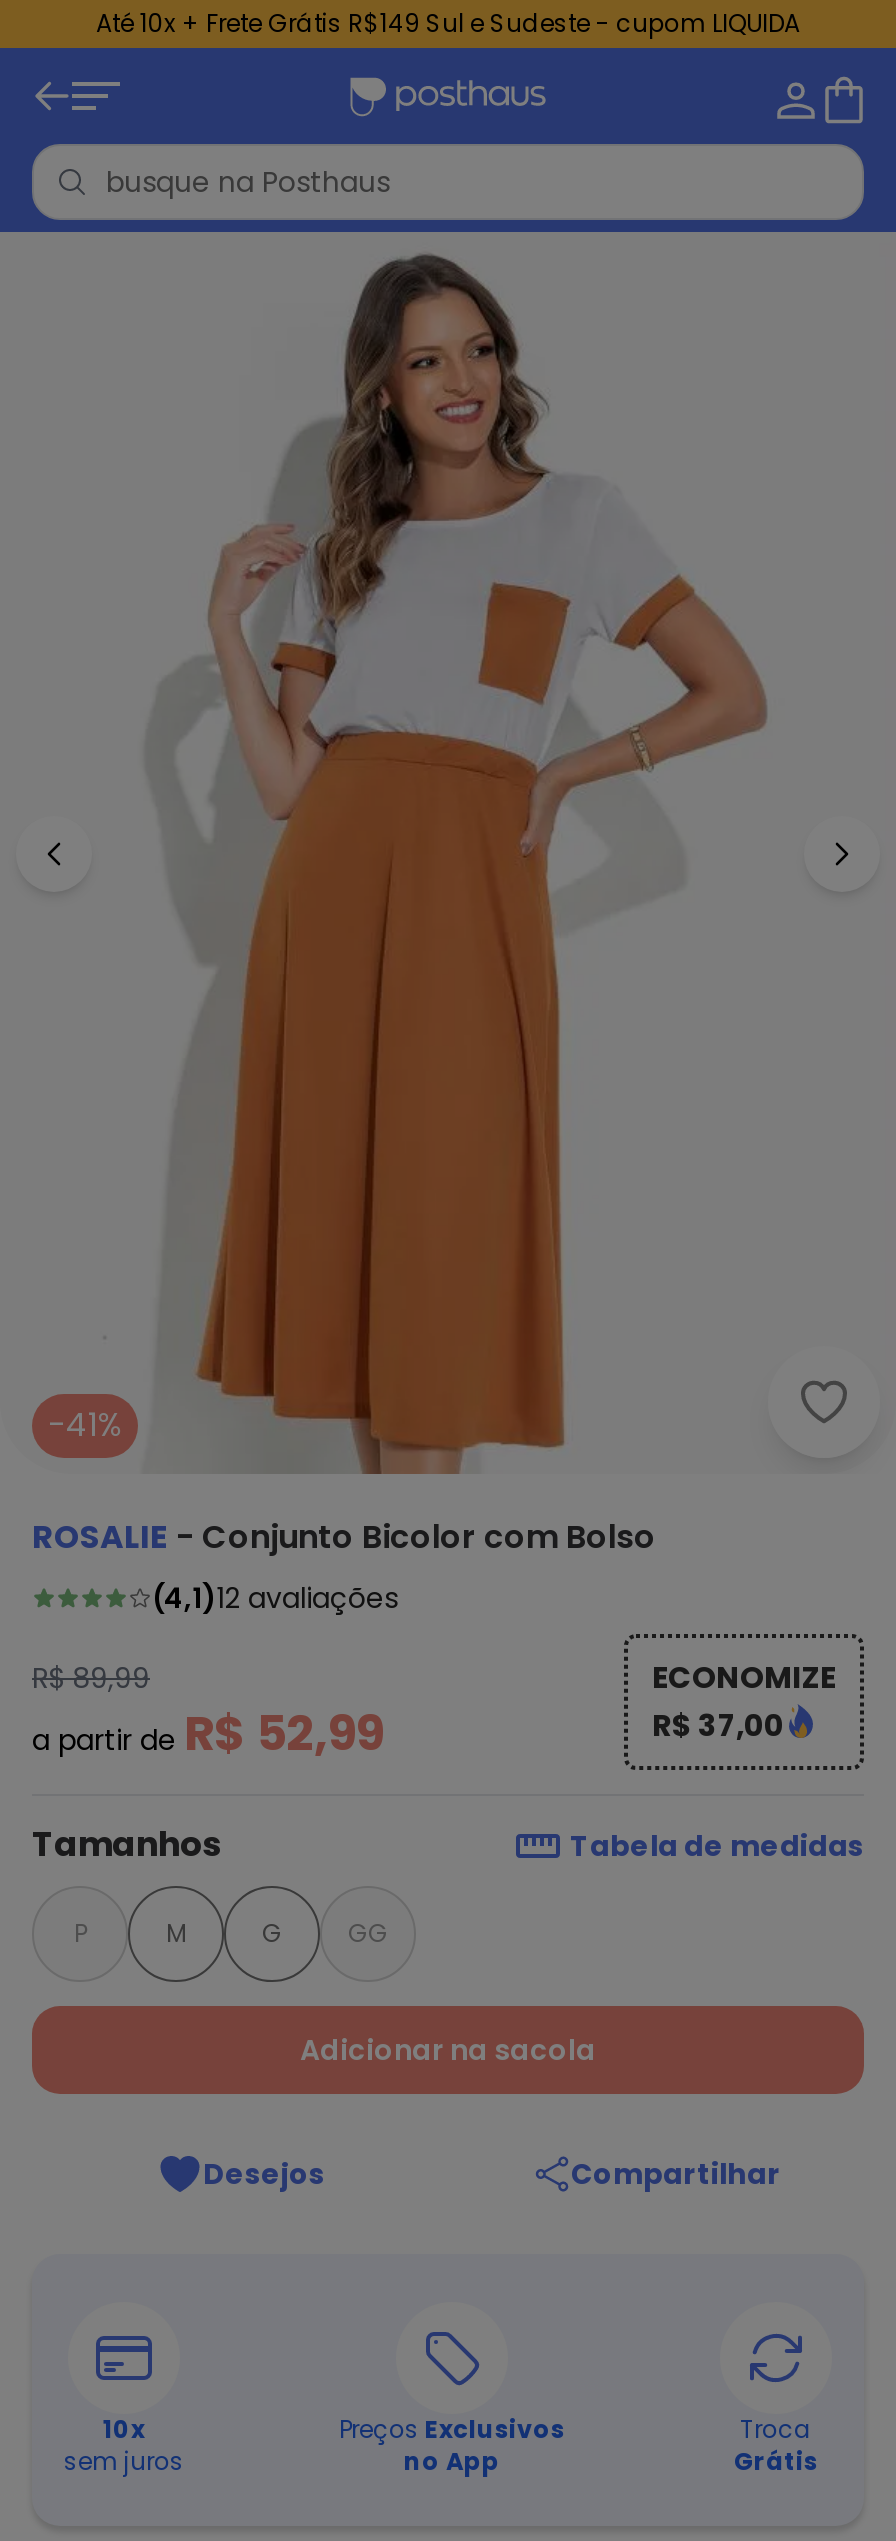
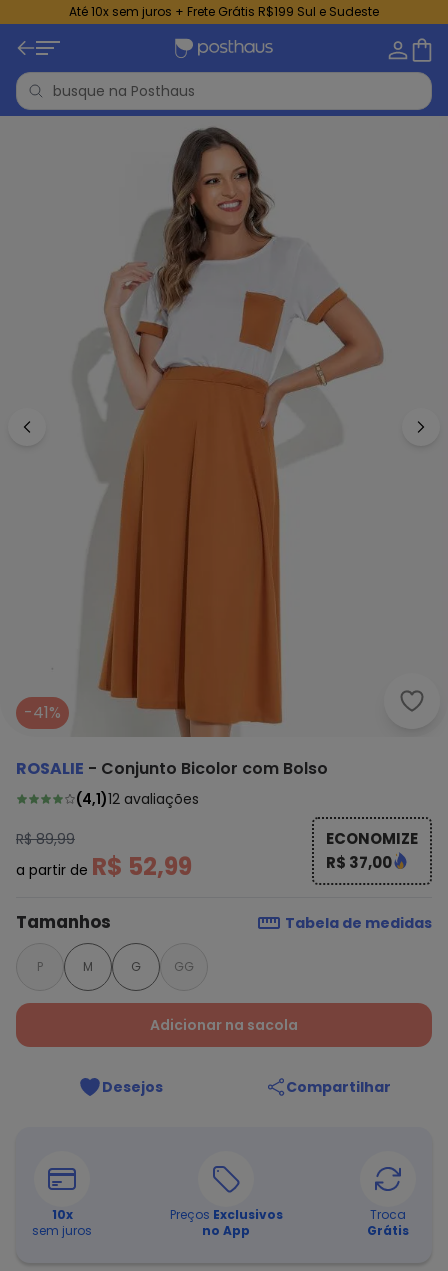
[96,6,800,40] Até 10x + Frete Grátis R$149 Sul e Sudeste - cupom LIQUIDA -> [69,3,379,20] Até 10x sem juros + Frete Grátis R$199 Sul e Sudeste

